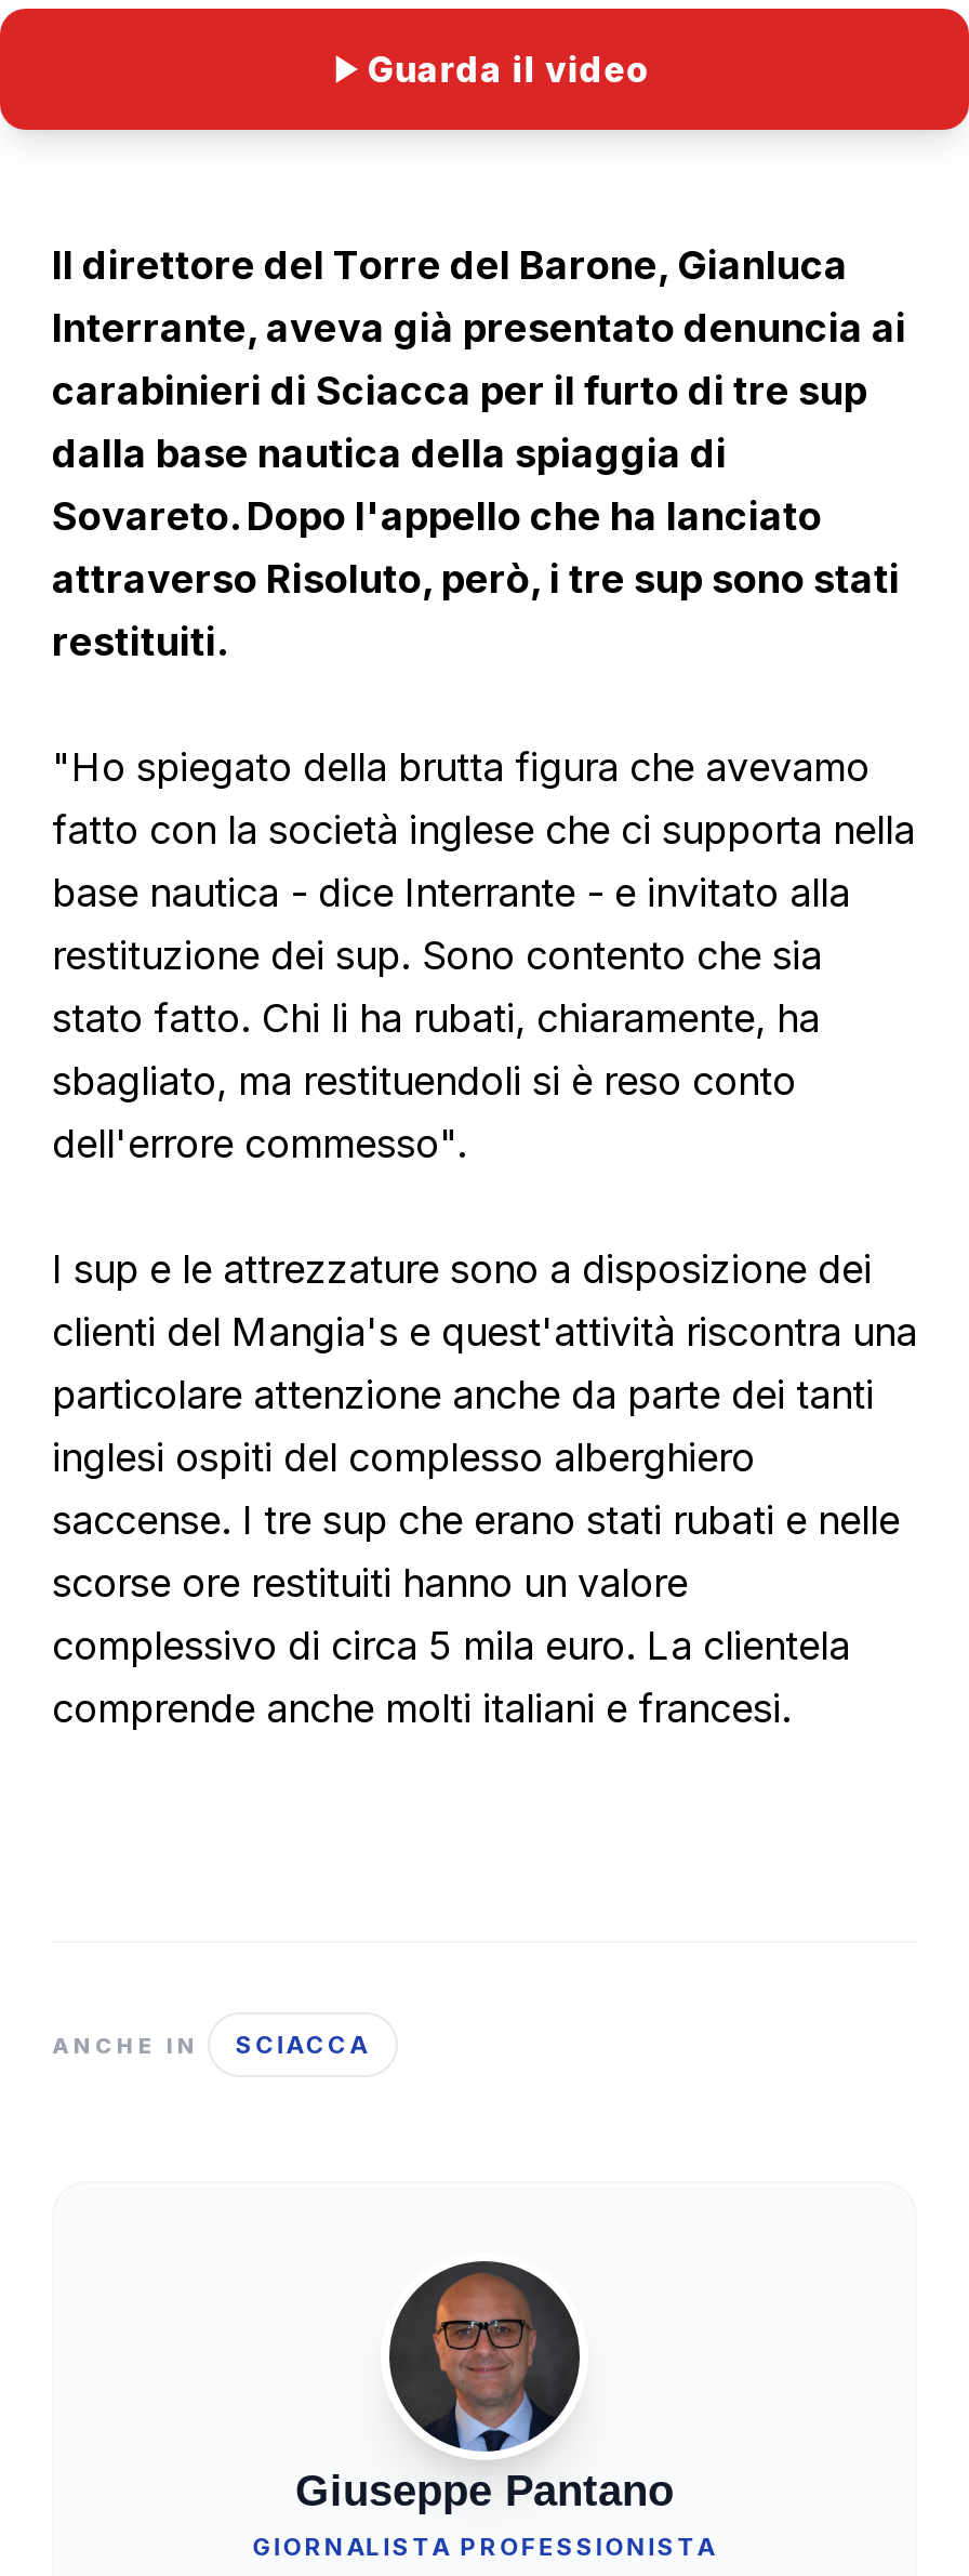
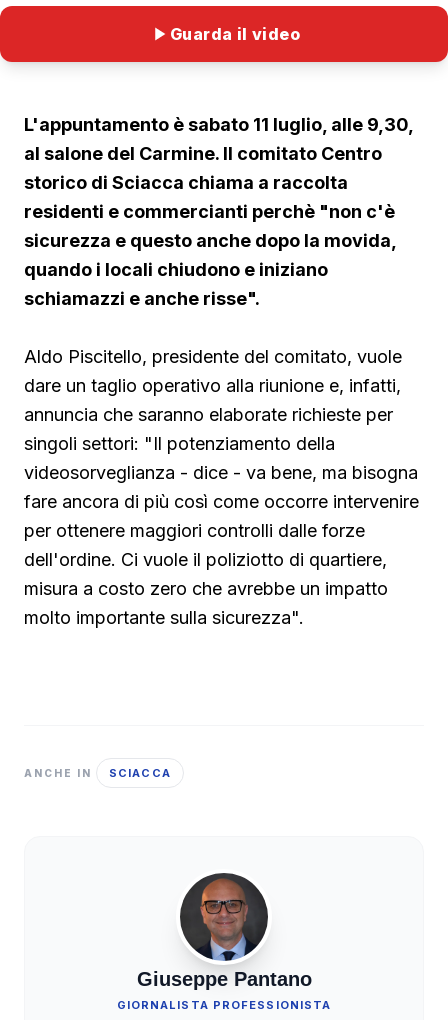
[52,242,917,1731] Il direttore del Torre del Barone, Gianluca | Interrante, aveva già presentato denuncia ai | carabinieri di Sciacca per il furto di tre sup | dalla base nautica della spiaggia di | Sovareto. Dopo l'appello che ha lanciato | attraverso Risoluto, però, i tre sup sono stati | restituiti. | "Ho spiegato della brutta figura che avevamo | fatto con la società inglese che ci supporta nella | base nautica - dice Interrante - e invitato alla | restituzione dei sup. Sono contento che sia | stato fatto. Chi li ha rubati, chiaramente, ha | sbagliato, ma restituendoli si è reso conto | dell'errore commesso". | I sup e le attrezzature sono a disposizione dei | clienti del Mangia's e quest'attività riscontra una | particolare attenzione anche da parte dei tanti | inglesi ospiti del complesso alberghiero | saccense. I tre sup che erano stati rubati e nelle | scorse ore restituiti hanno un valore | complessivo di circa 5 mila euro. La clientela | comprende anche molti italiani e francesi. -> [24,114,419,628] L'appuntamento è sabato 11 luglio, alle 9,30, | al salone del Carmine. Il comitato Centro | storico di Sciacca chiama a raccolta | residenti e commercianti perchè "non c'è | sicurezza e questo anche dopo la movida, | quando i locali chiudono e iniziano | schiamazzi e anche risse". | Aldo Piscitello, presidente del comitato, vuole | dare un taglio operativo alla riunione e, infatti, | annuncia che saranno elaborate richieste per | singoli settori: "Il potenziamento della | videosorveglianza - dice - va bene, ma bisogna | fare ancora di più così come occorre intervenire | per ottenere maggiori controlli dalle forze | dell'ordine. Ci vuole il poliziotto di quartiere, | misura a costo zero che avrebbe un impatto | molto importante sulla sicurezza".

